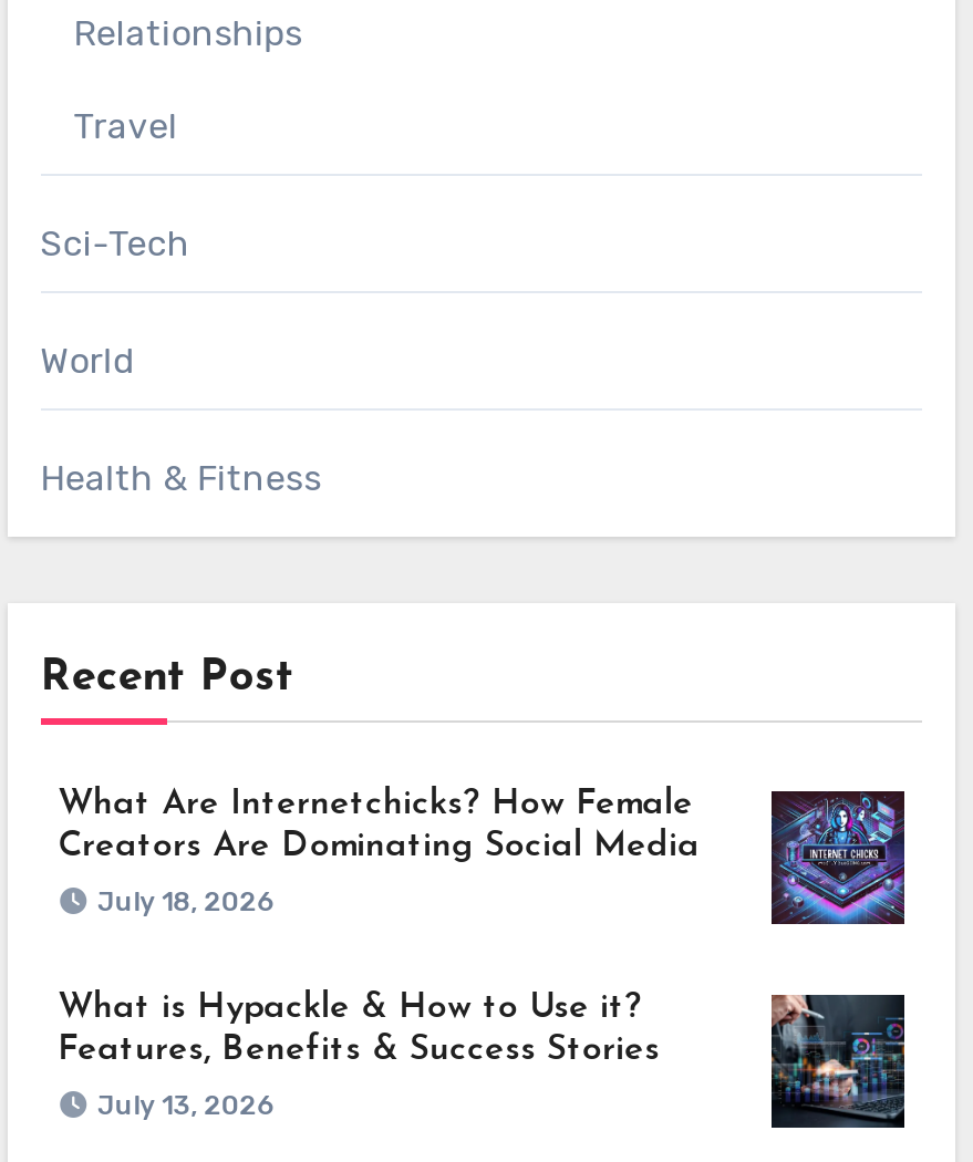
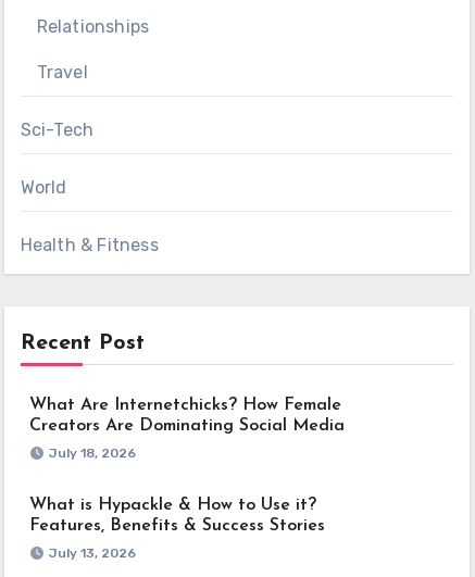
[769,789,907,926] [image] -> none
[769,993,907,1130] [image] -> none

